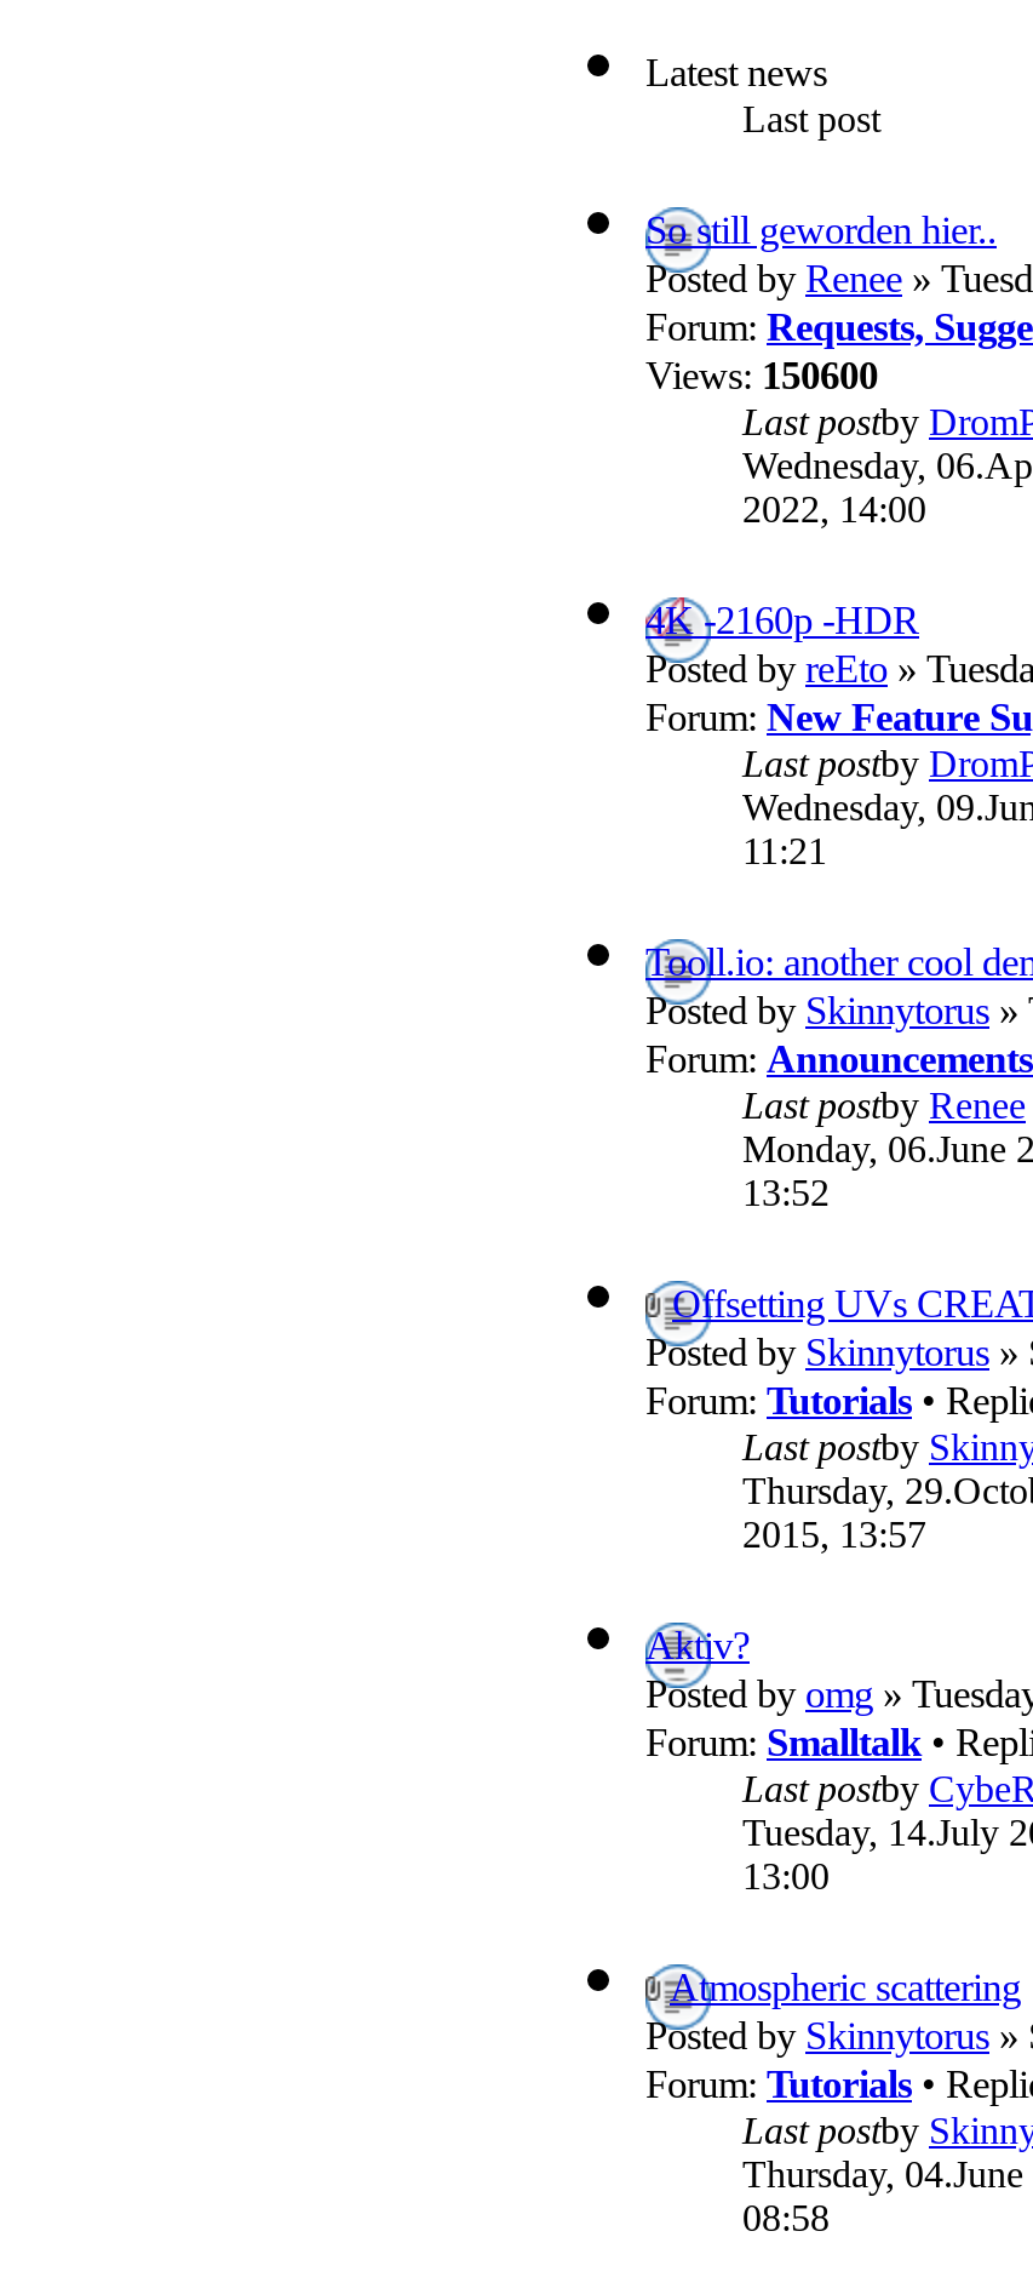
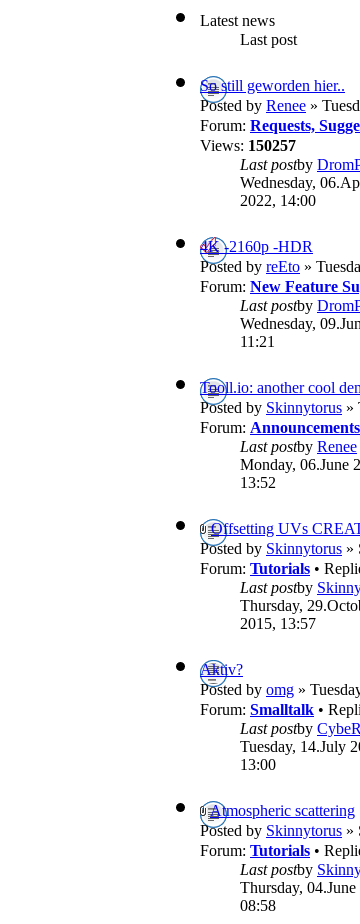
[645,354,878,400] Views: 150600 -> [200,136,296,155] Views: 150257

